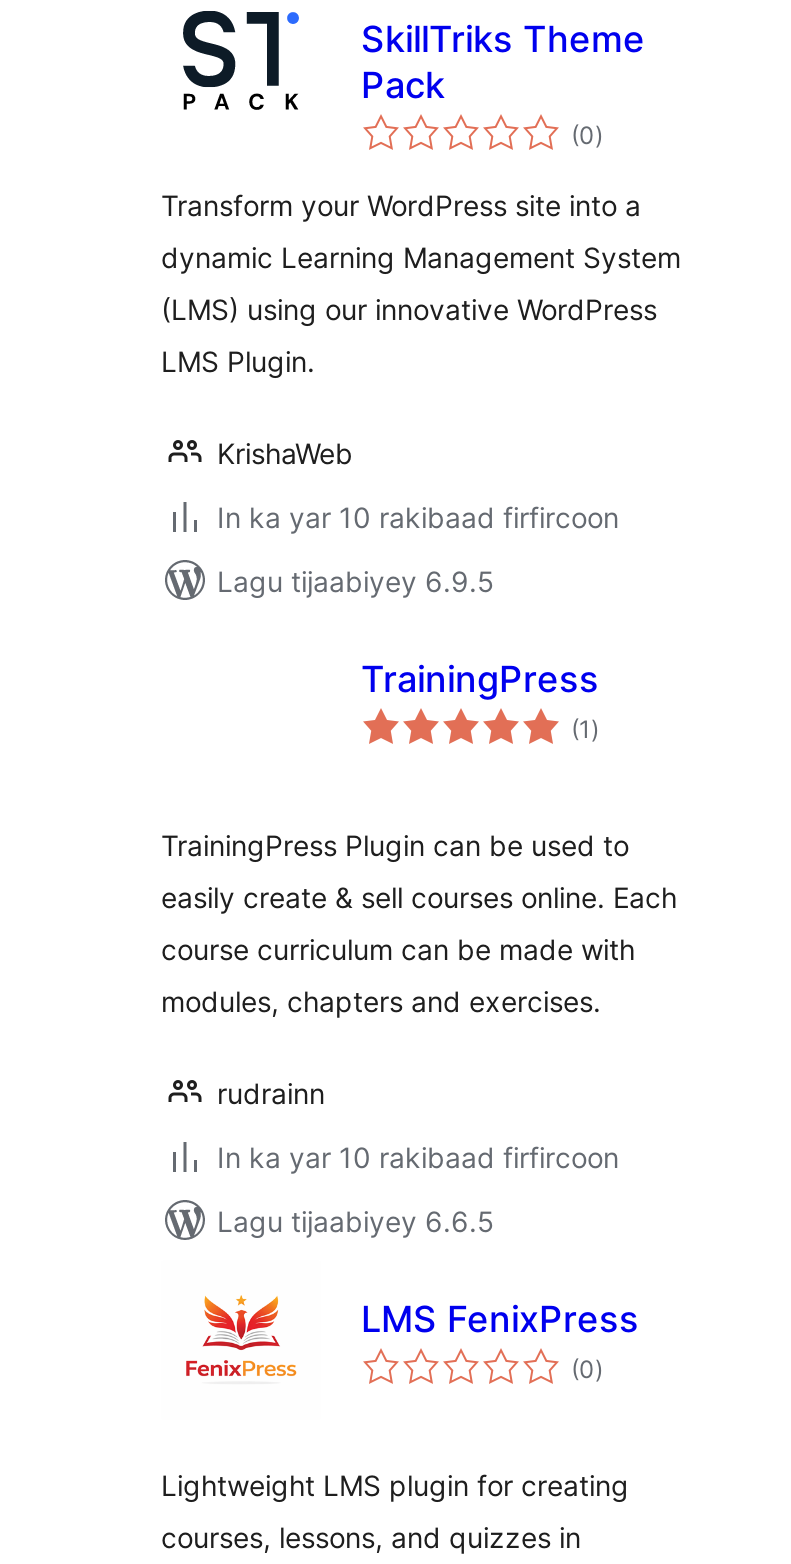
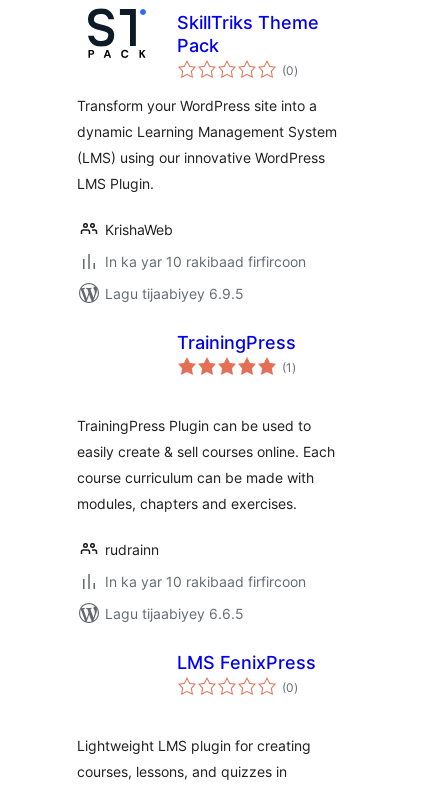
[183,1294,299,1378] [image] -> none

